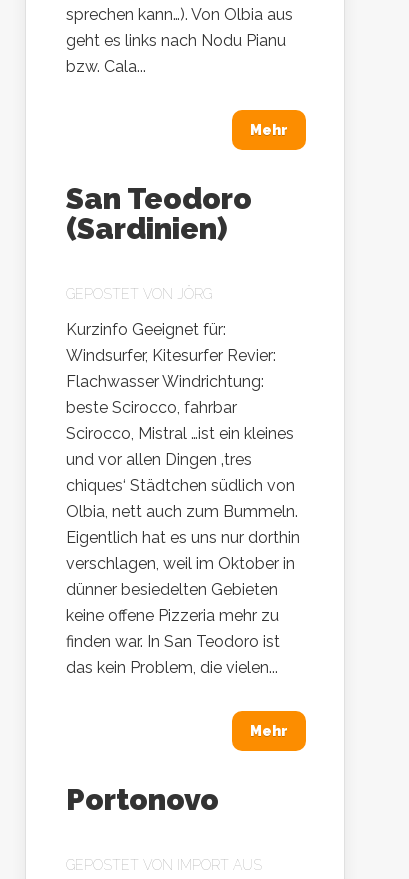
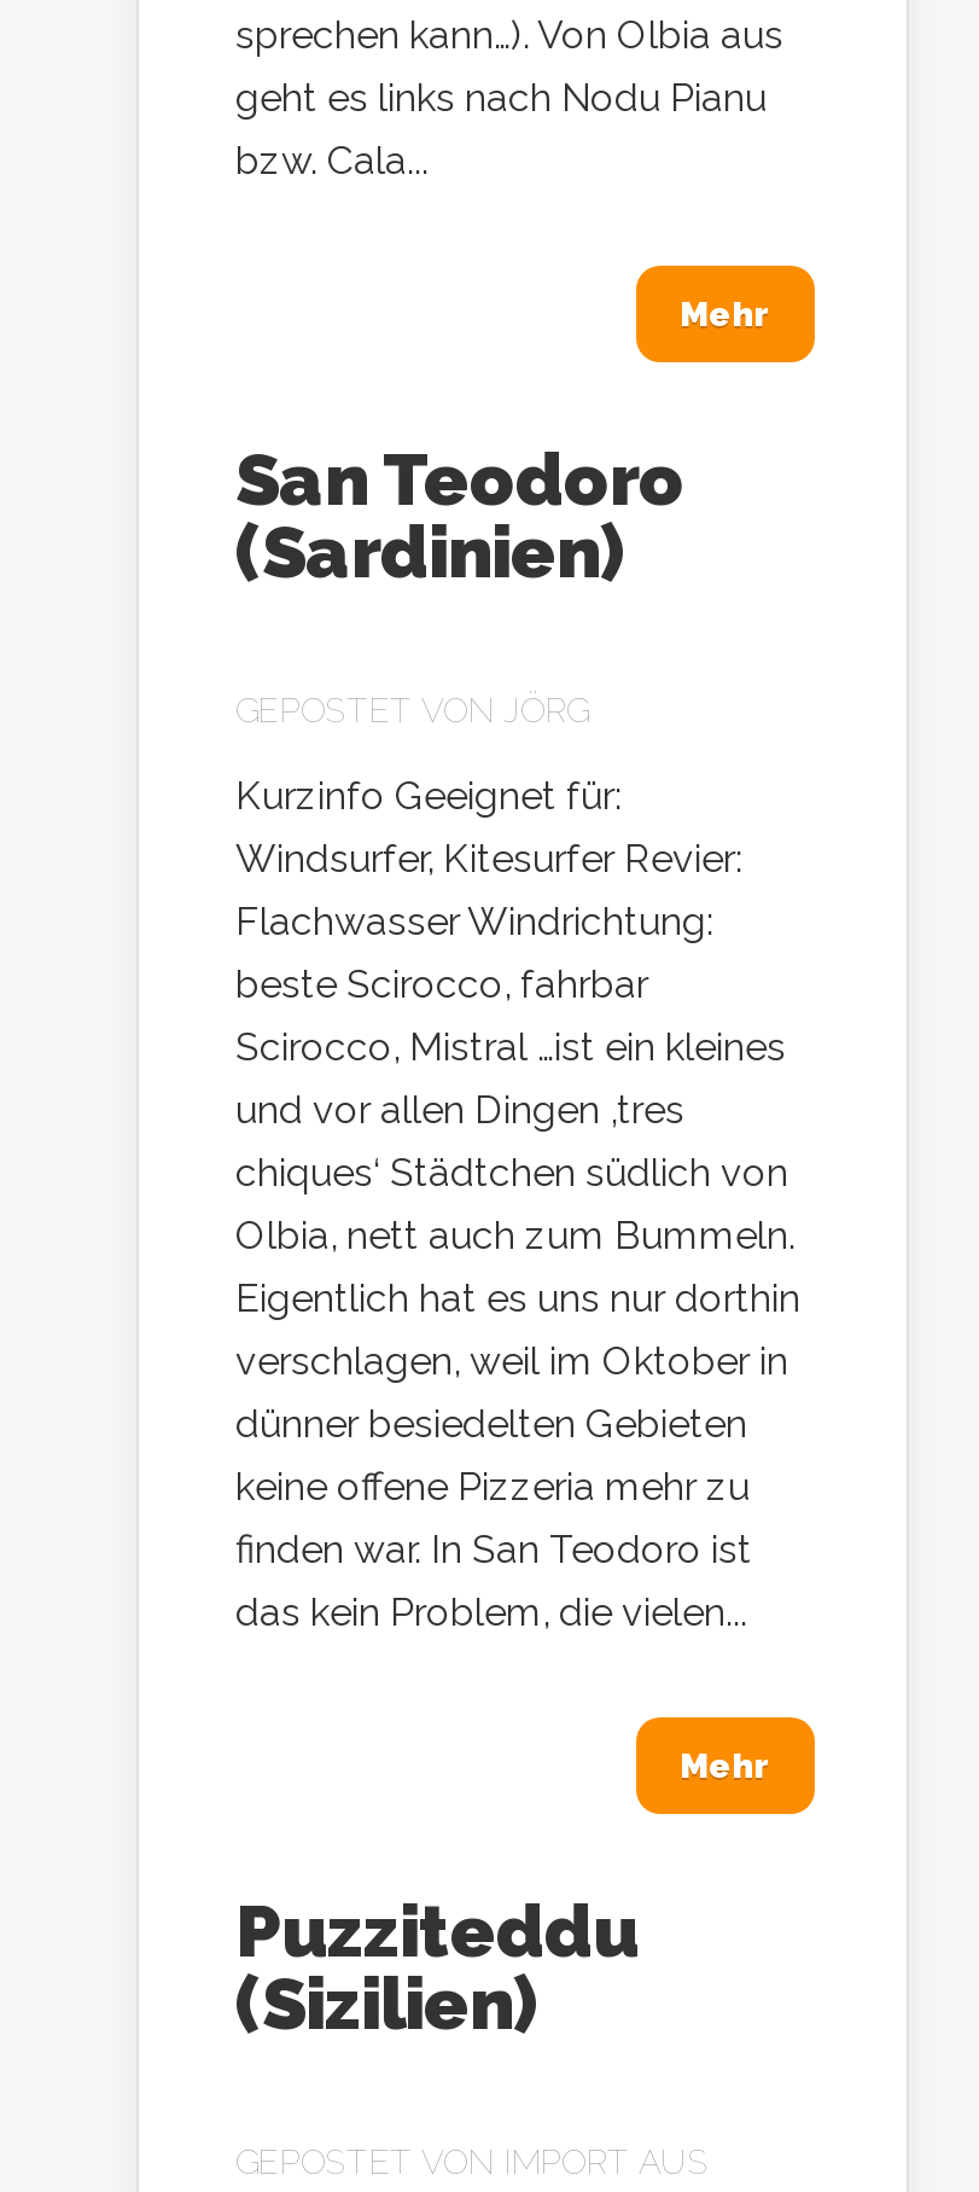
[66,782,219,817] Portonovo -> [235,1889,639,2046] Puzziteddu | (Sizilien)

